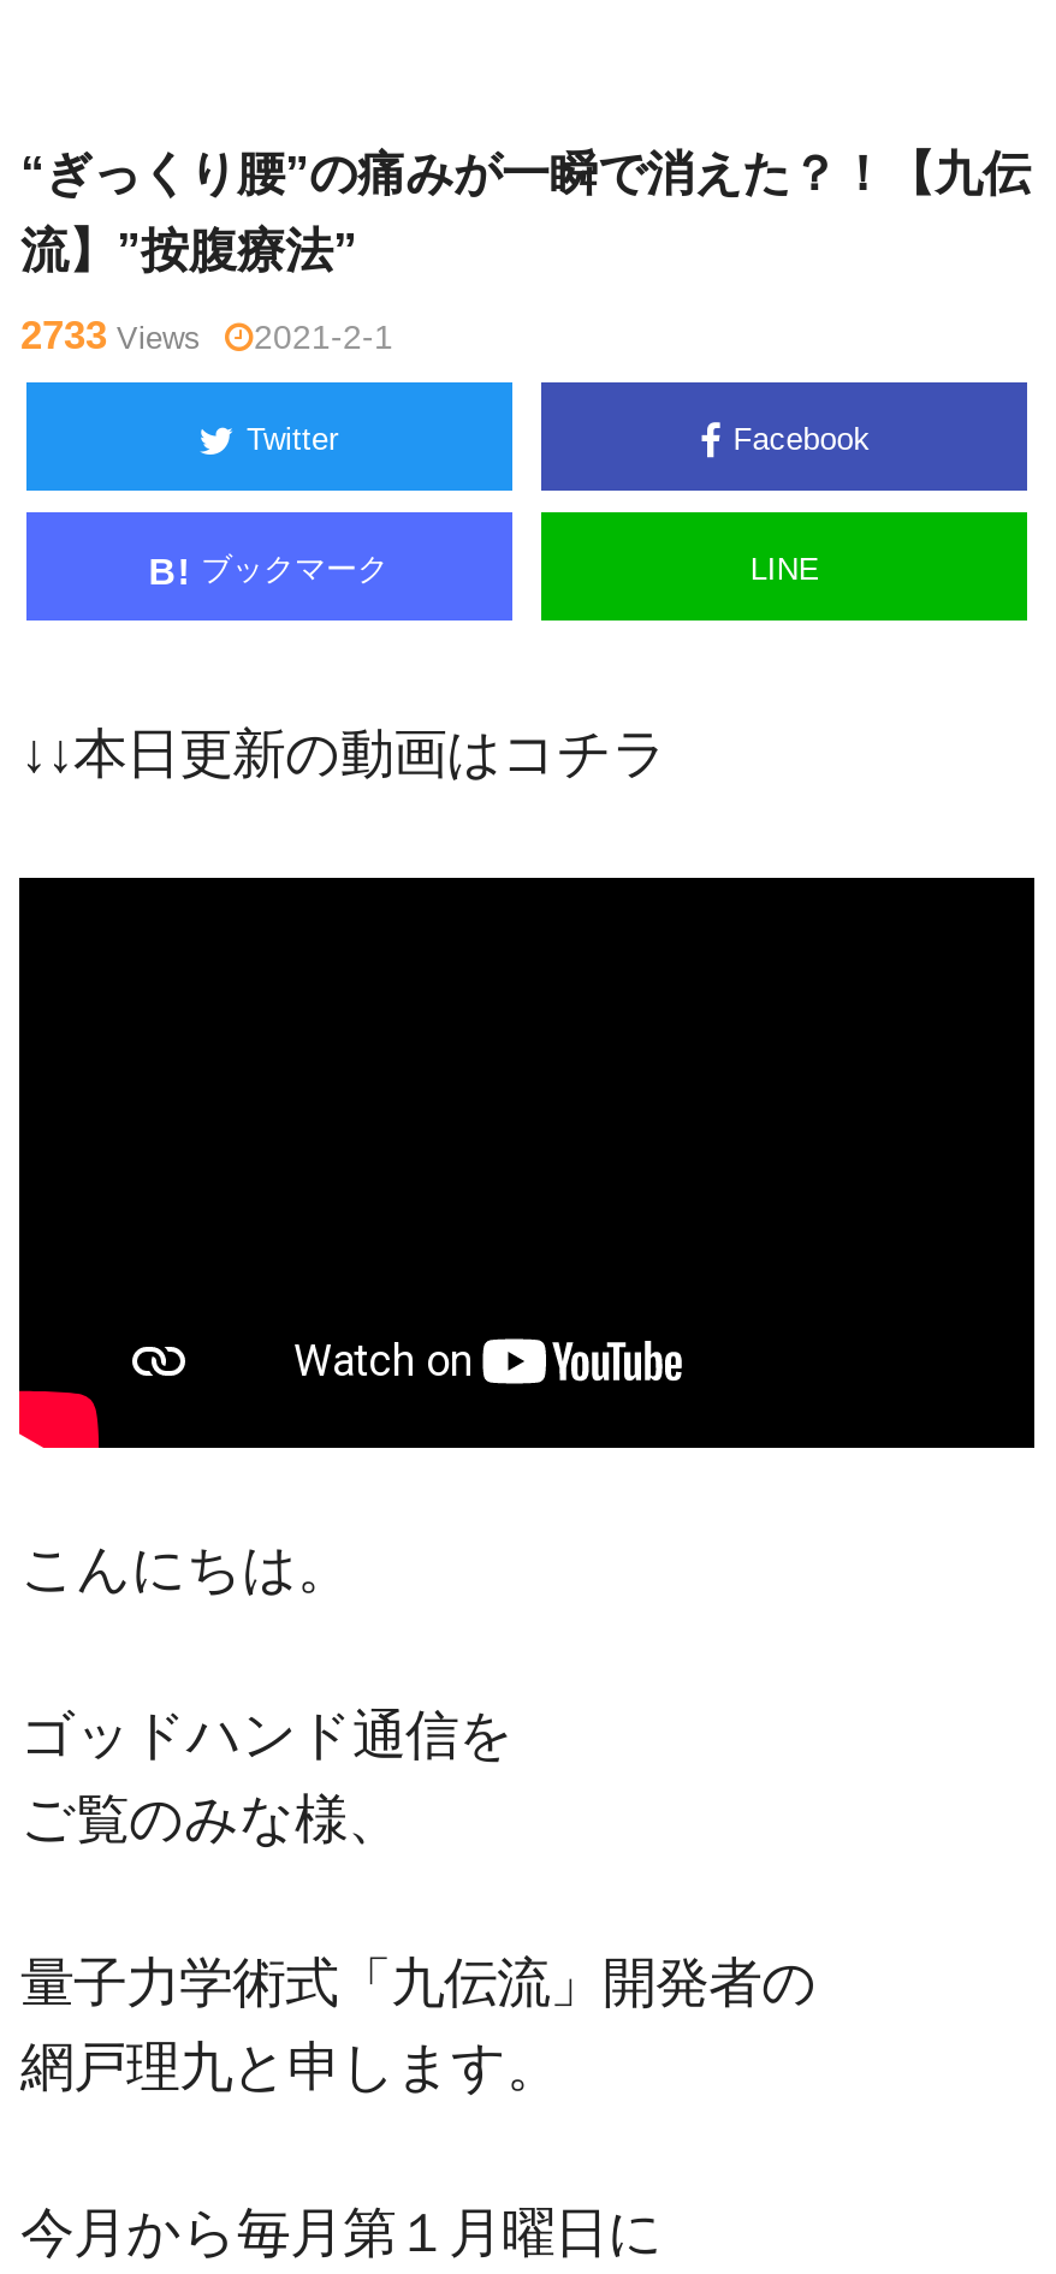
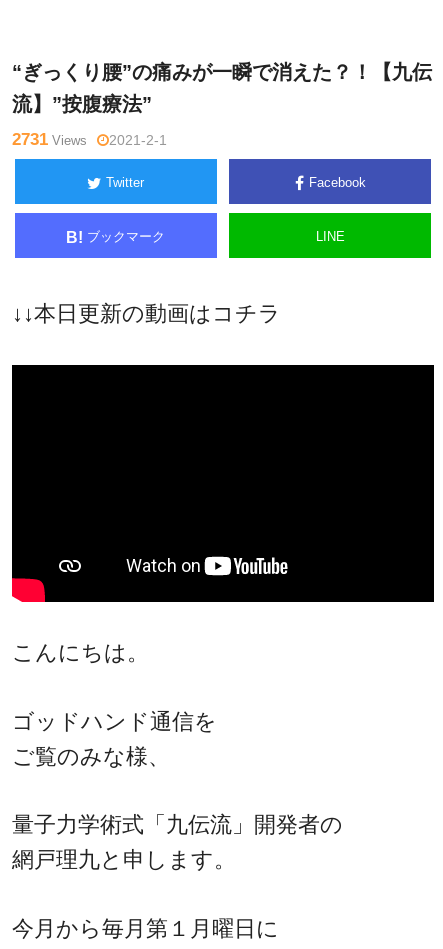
[20,312,393,358] 2733 Views 2021-2-1 -> [12,130,167,149] 2731 Views 2021-2-1

